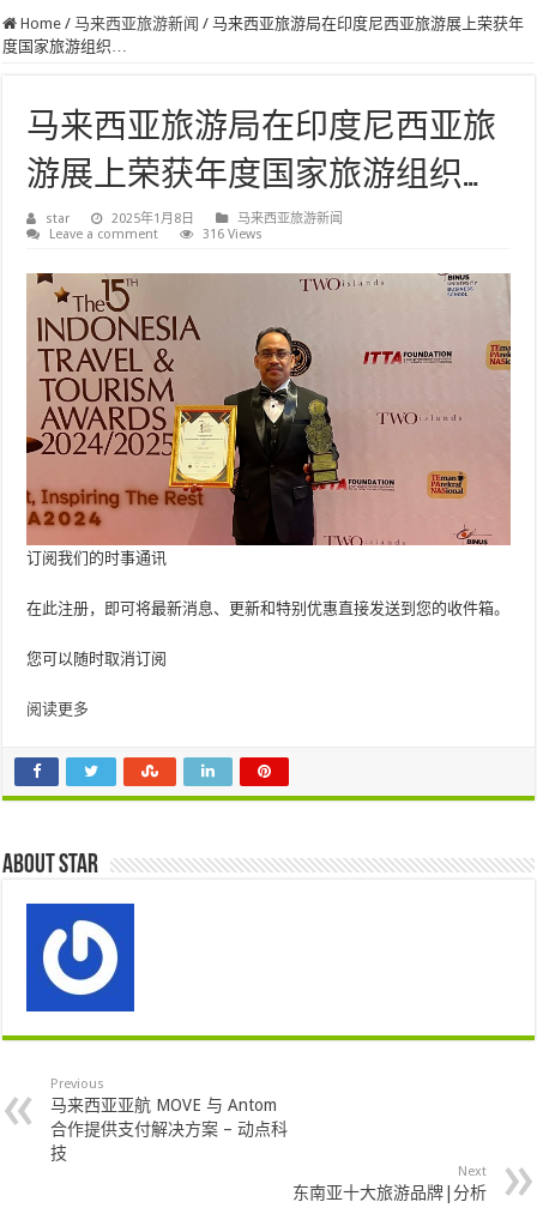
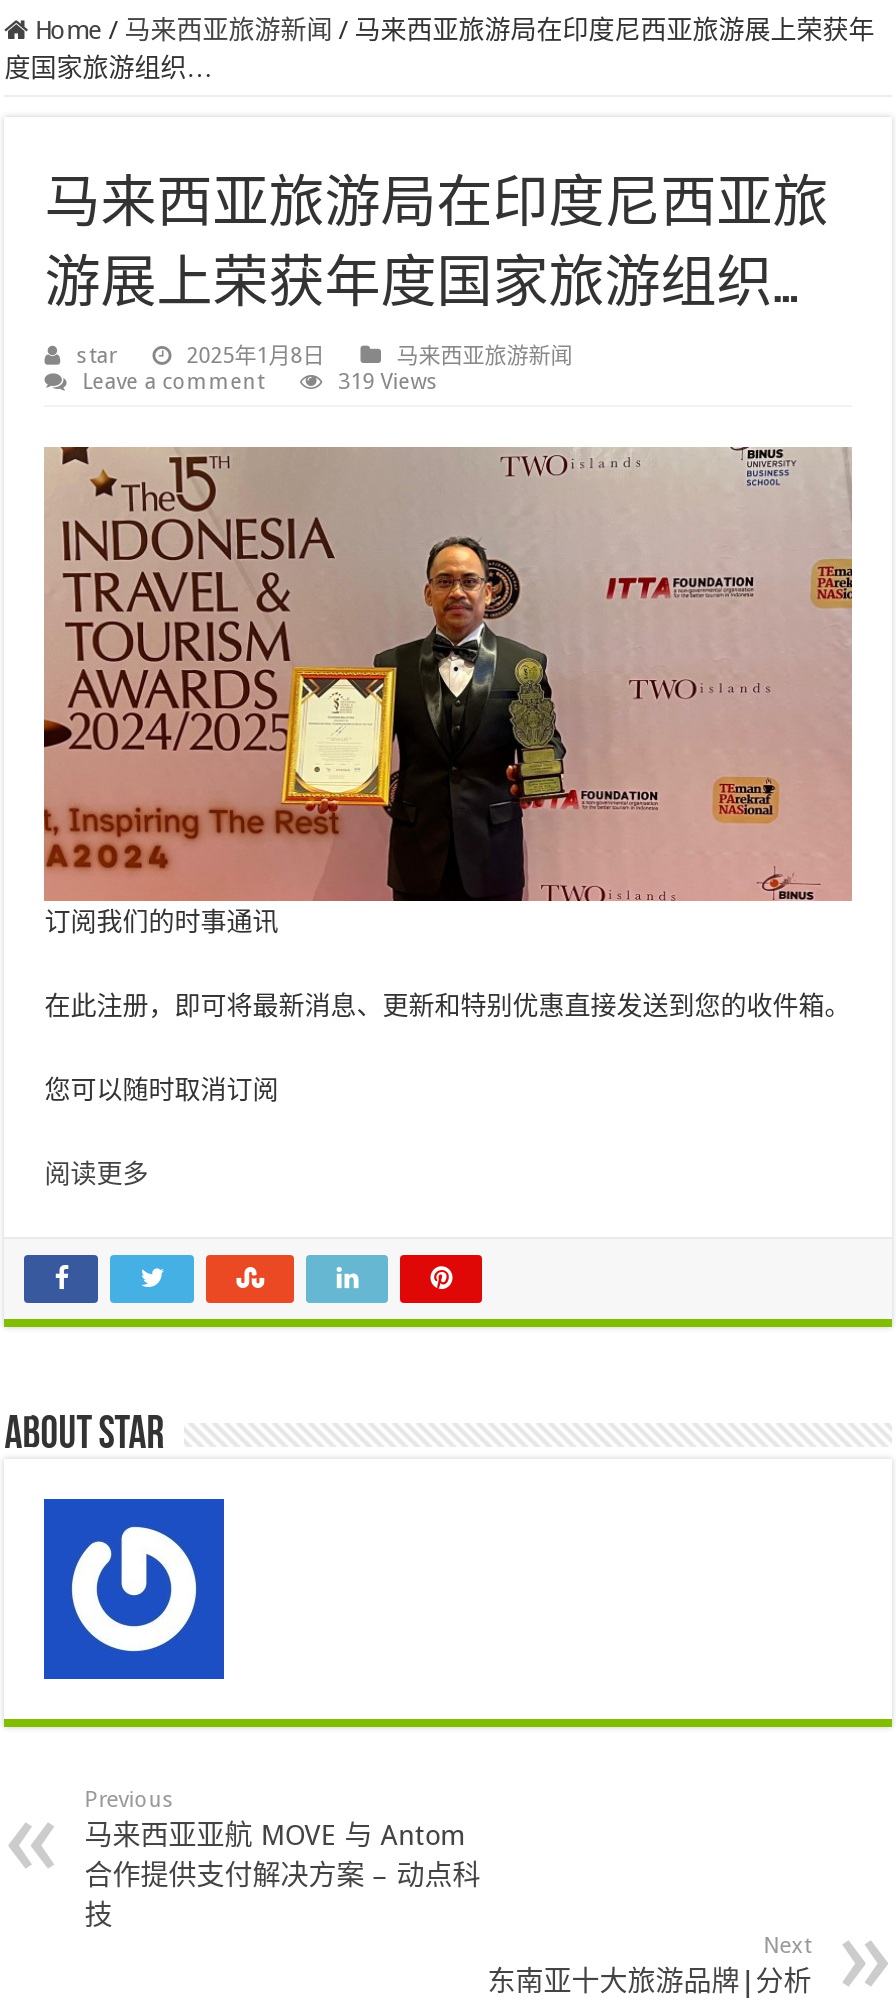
[203,227,263,242] 316 Views -> [338,369,438,395] 319 Views

